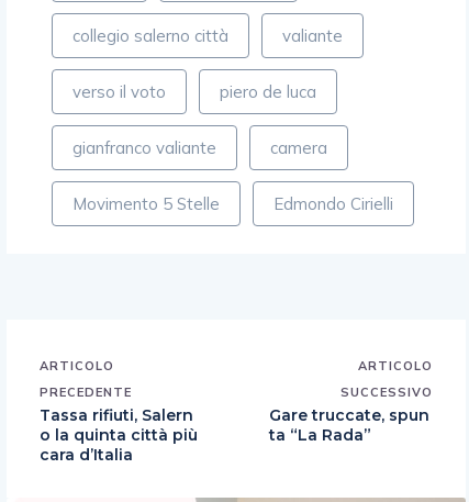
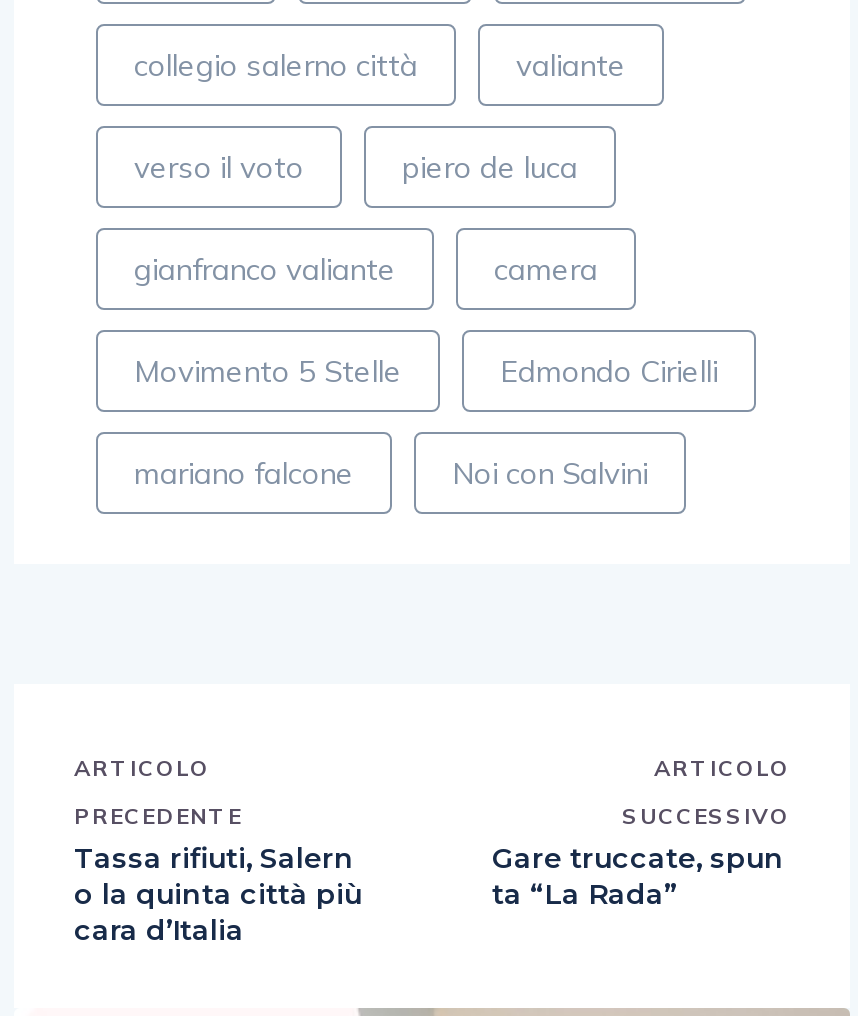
none -> [134,454,648,492] mariano falcone | Noi con Salvini

